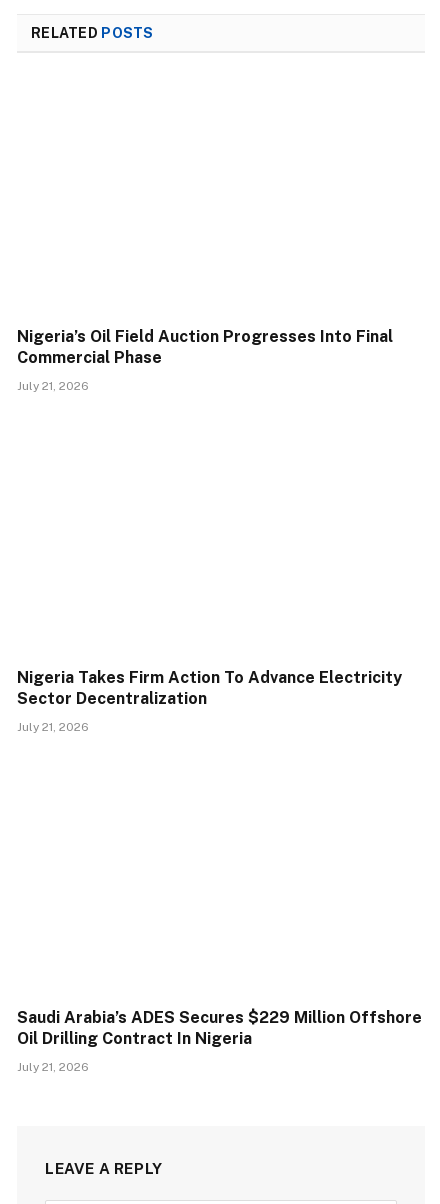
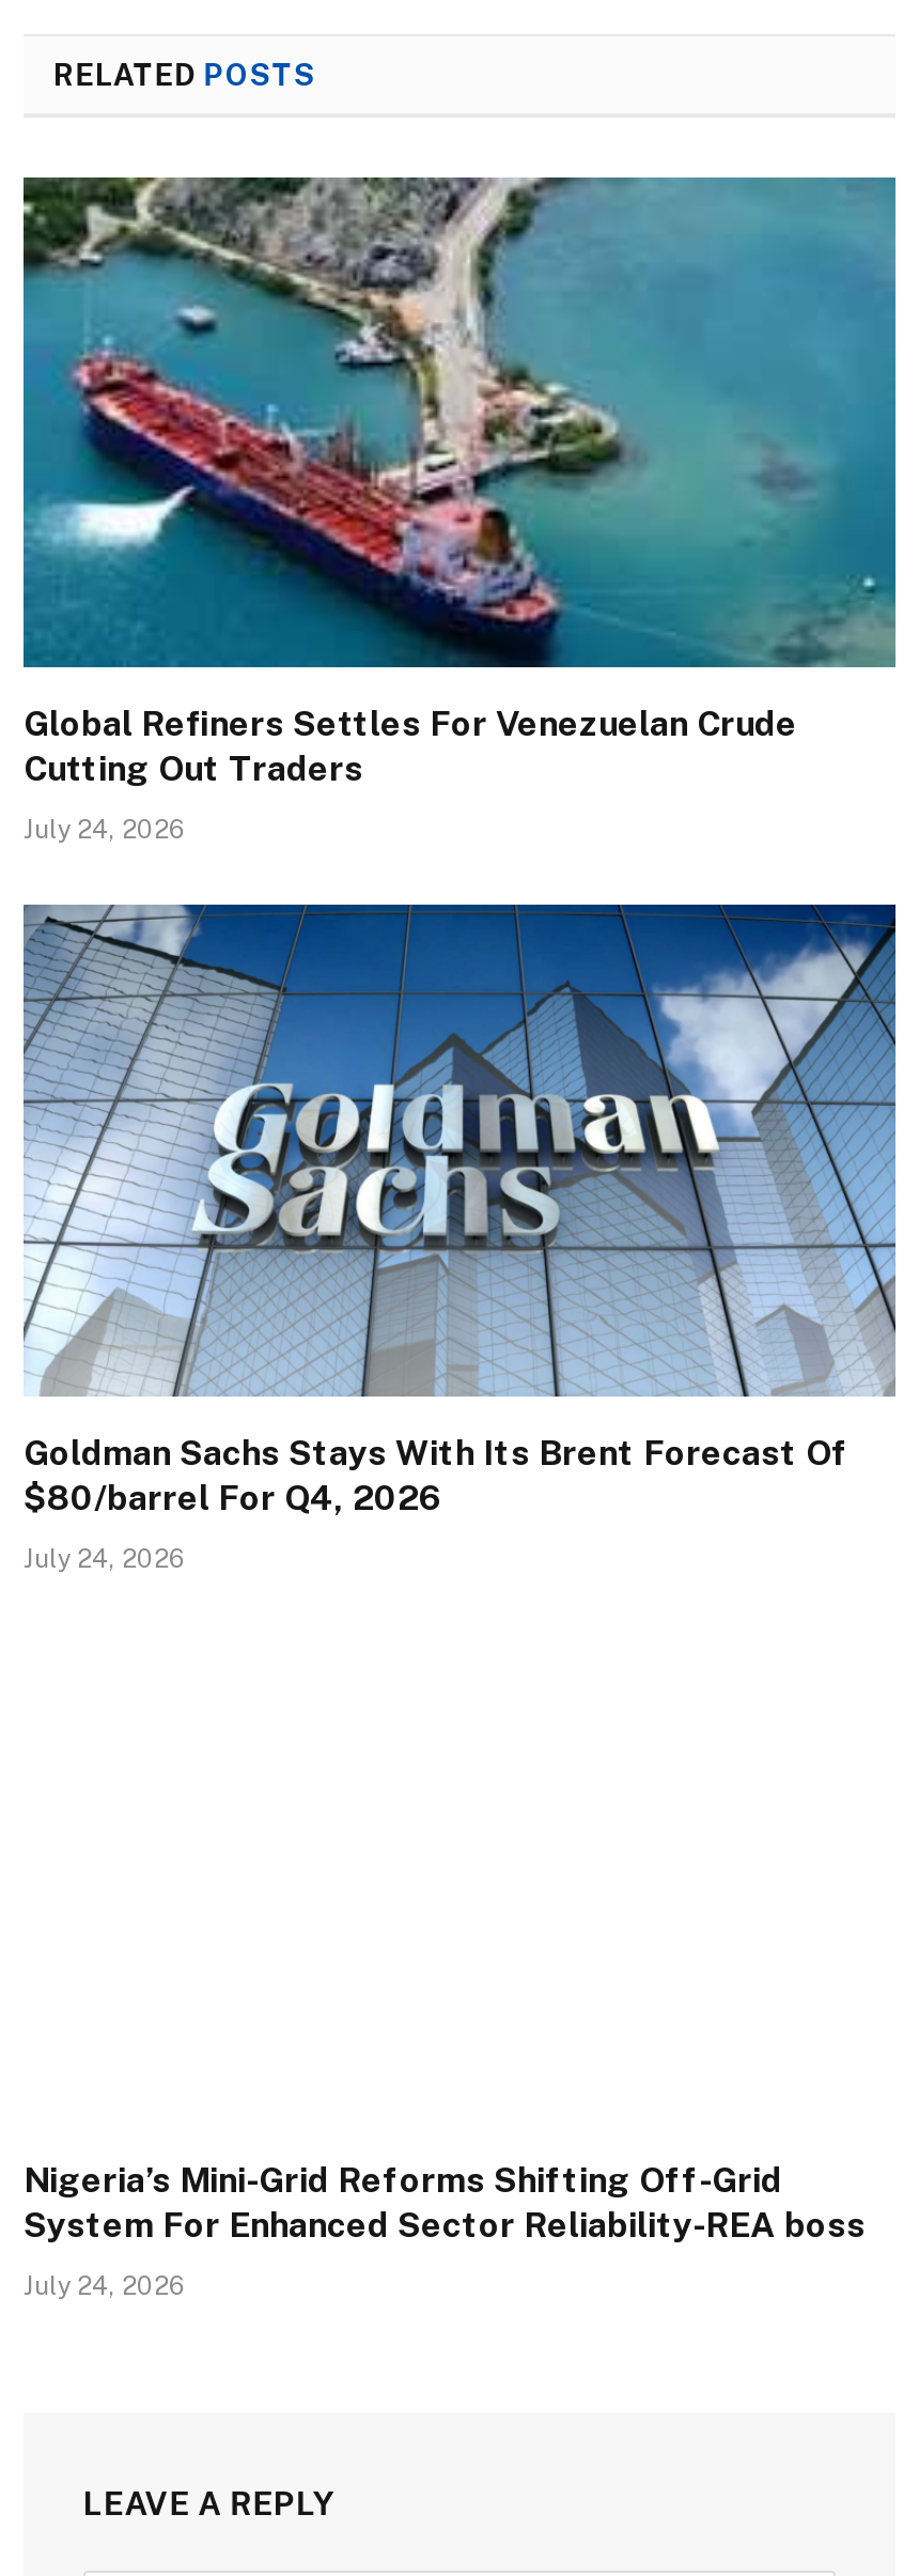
none -> [21,175,898,669] [image]
none -> [21,903,898,1399] [image]
[17,327,393,367] Nigeria’s Oil Field Auction Progresses Into Final | Commercial Phase -> [24,704,797,790] Global Refiners Settles For Venezuelan Crude | Cutting Out Traders
[17,379,89,393] July 21, 2026 -> [24,815,186,845] July 24, 2026
[17,668,402,708] Nigeria Takes Firm Action To Advance Electricity | Sector Decentralization -> [24,1432,848,1518] Goldman Sachs Stays With Its Brent Forecast Of | $80/barrel For Q4, 2026
[17,720,89,734] July 21, 2026 -> [24,1544,186,1574] July 24, 2026
[17,1008,422,1048] Saudi Arabia’s ADES Secures $229 Million Offshore | Oil Drilling Contract In Nigeria -> [24,2161,874,2246] Nigeria’s Mini-Grid Reforms Shifting Off-Grid | System For Enhanced Sector Reliability-REA boss
[17,1060,89,1074] July 21, 2026 -> [24,2272,186,2302] July 24, 2026

